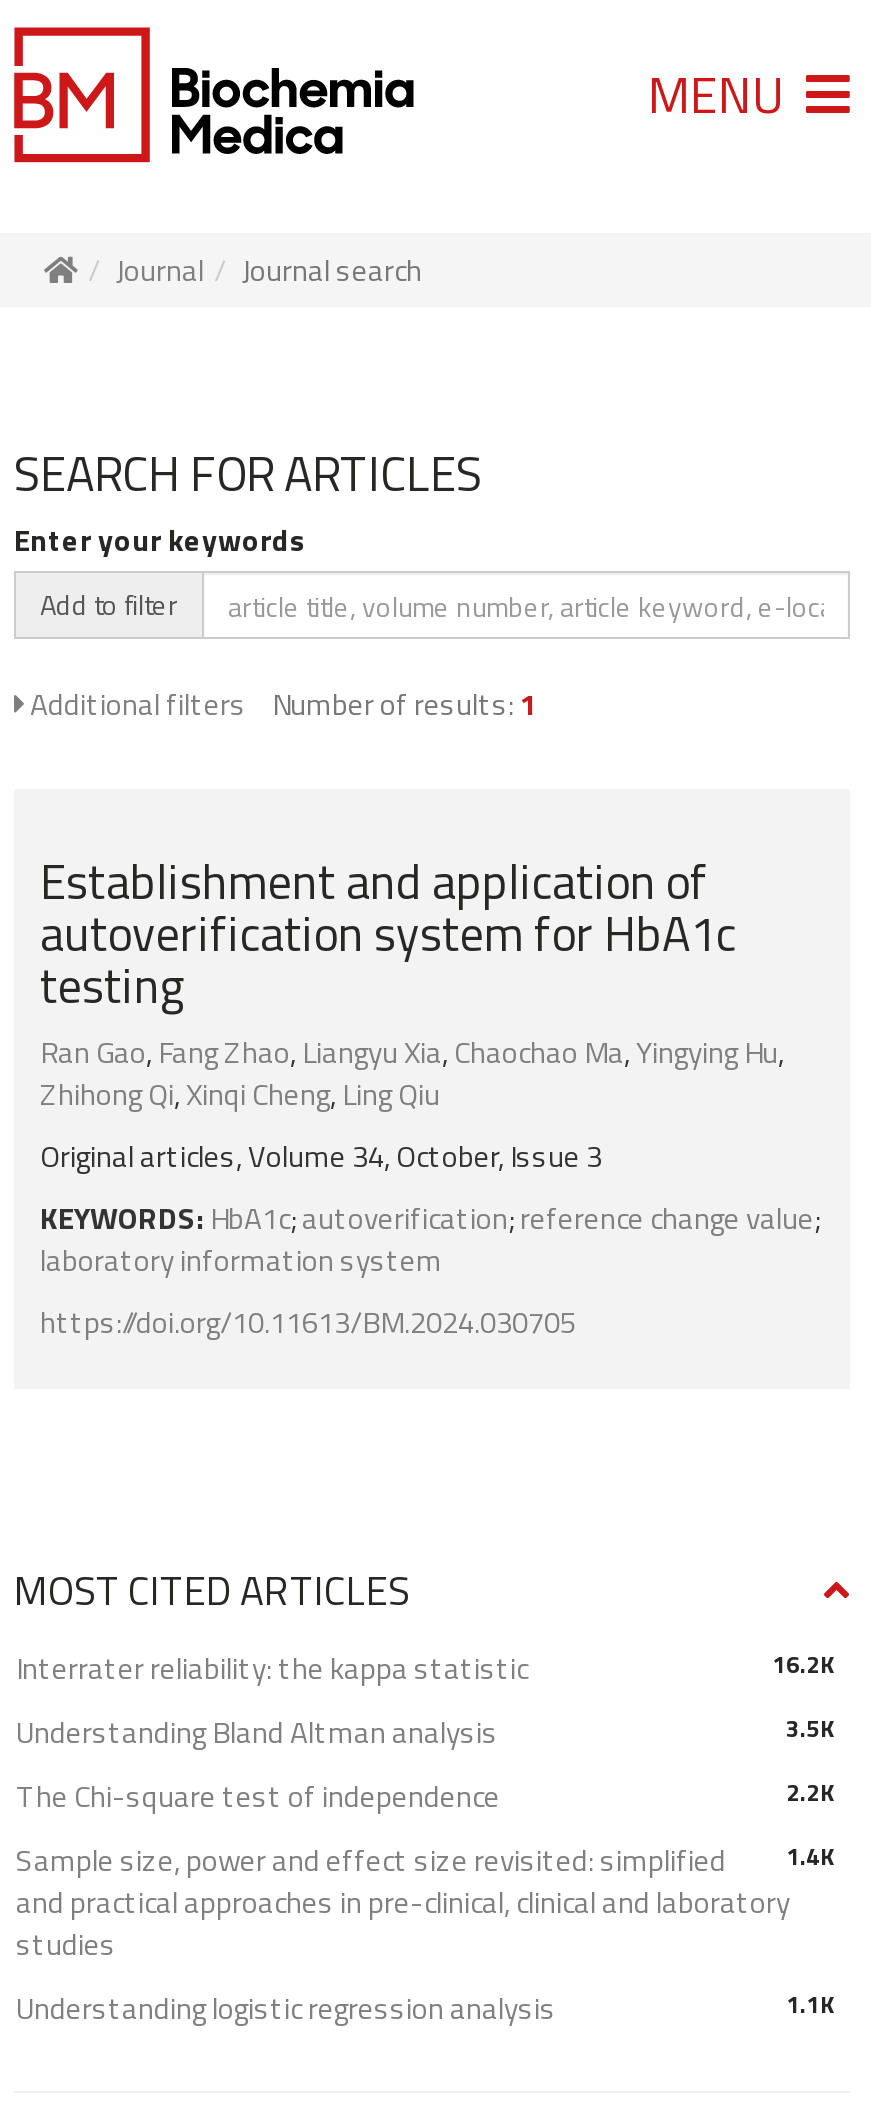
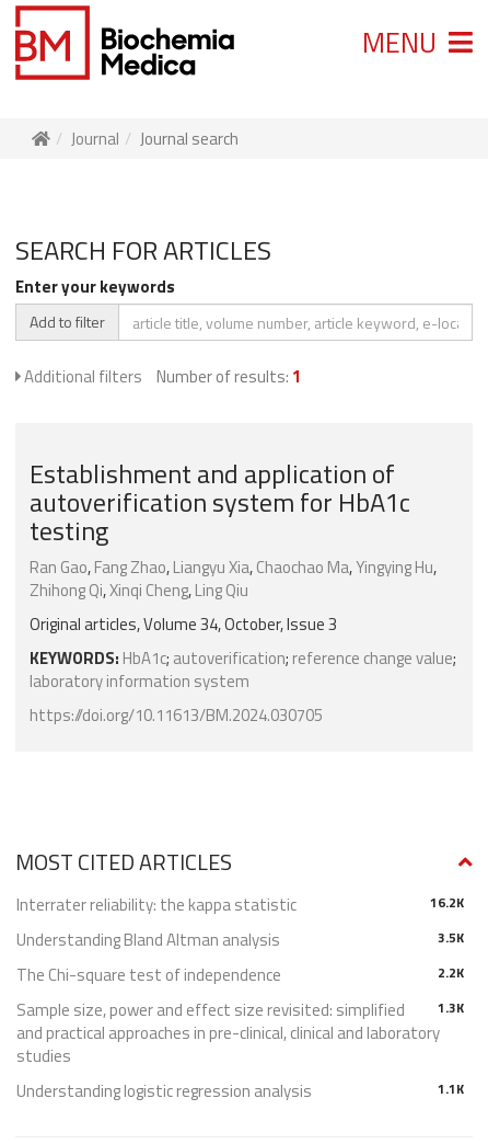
[16,1837,834,1883] Sample size, power and effect size revisited: simplified 1.4K -> [16,997,464,1022] Sample size, power and effect size revisited: simplified 1.3K

